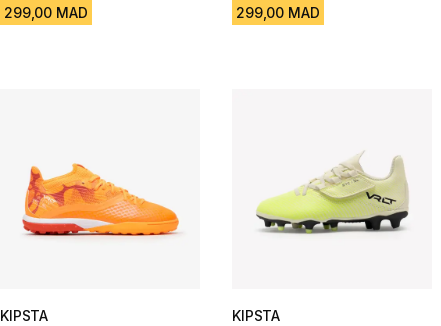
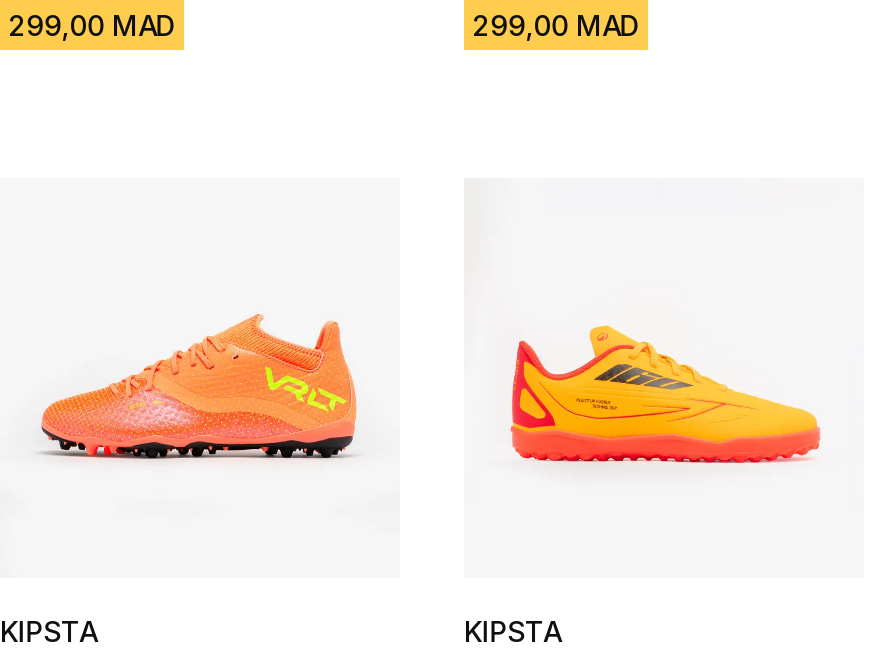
[21,158,180,238] [image] -> [40,312,358,472] [image]
[256,154,410,235] [image] -> [510,314,822,468] [image]

